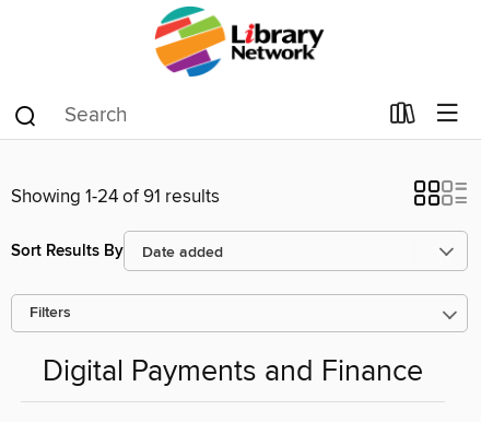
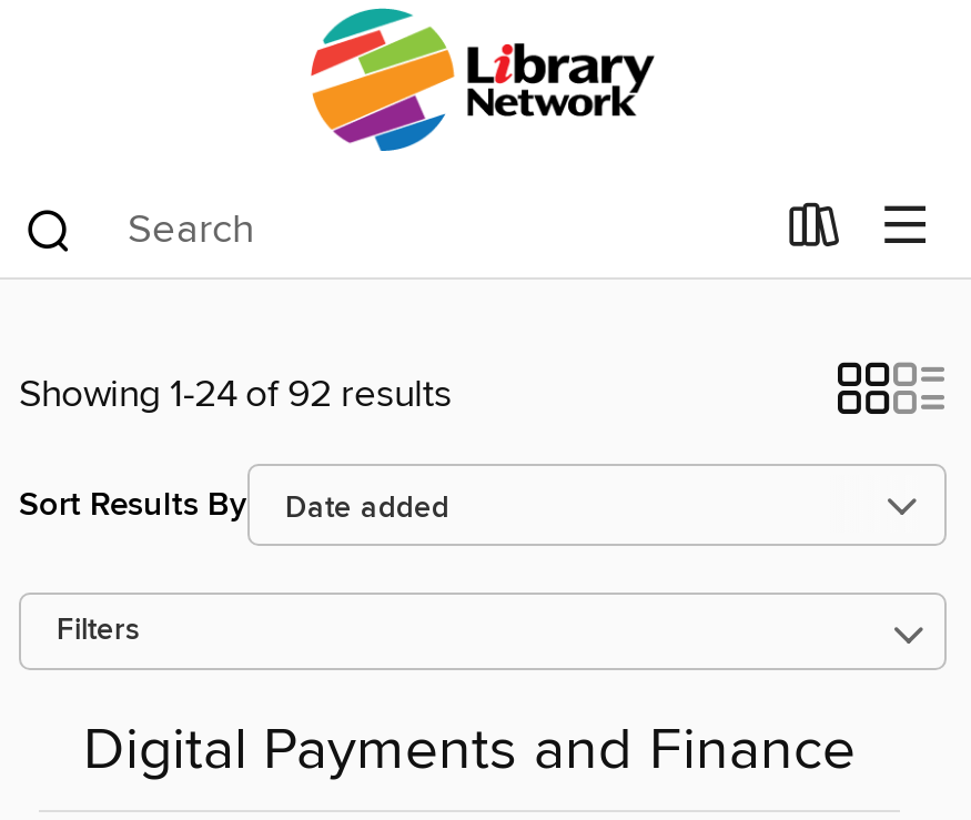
[11,185,220,209] Showing 1-24 of 91 results -> [19,371,452,419] Showing 1-24 of 92 results

